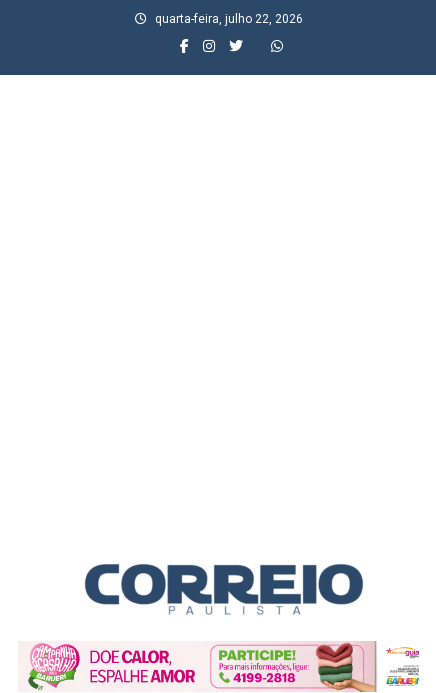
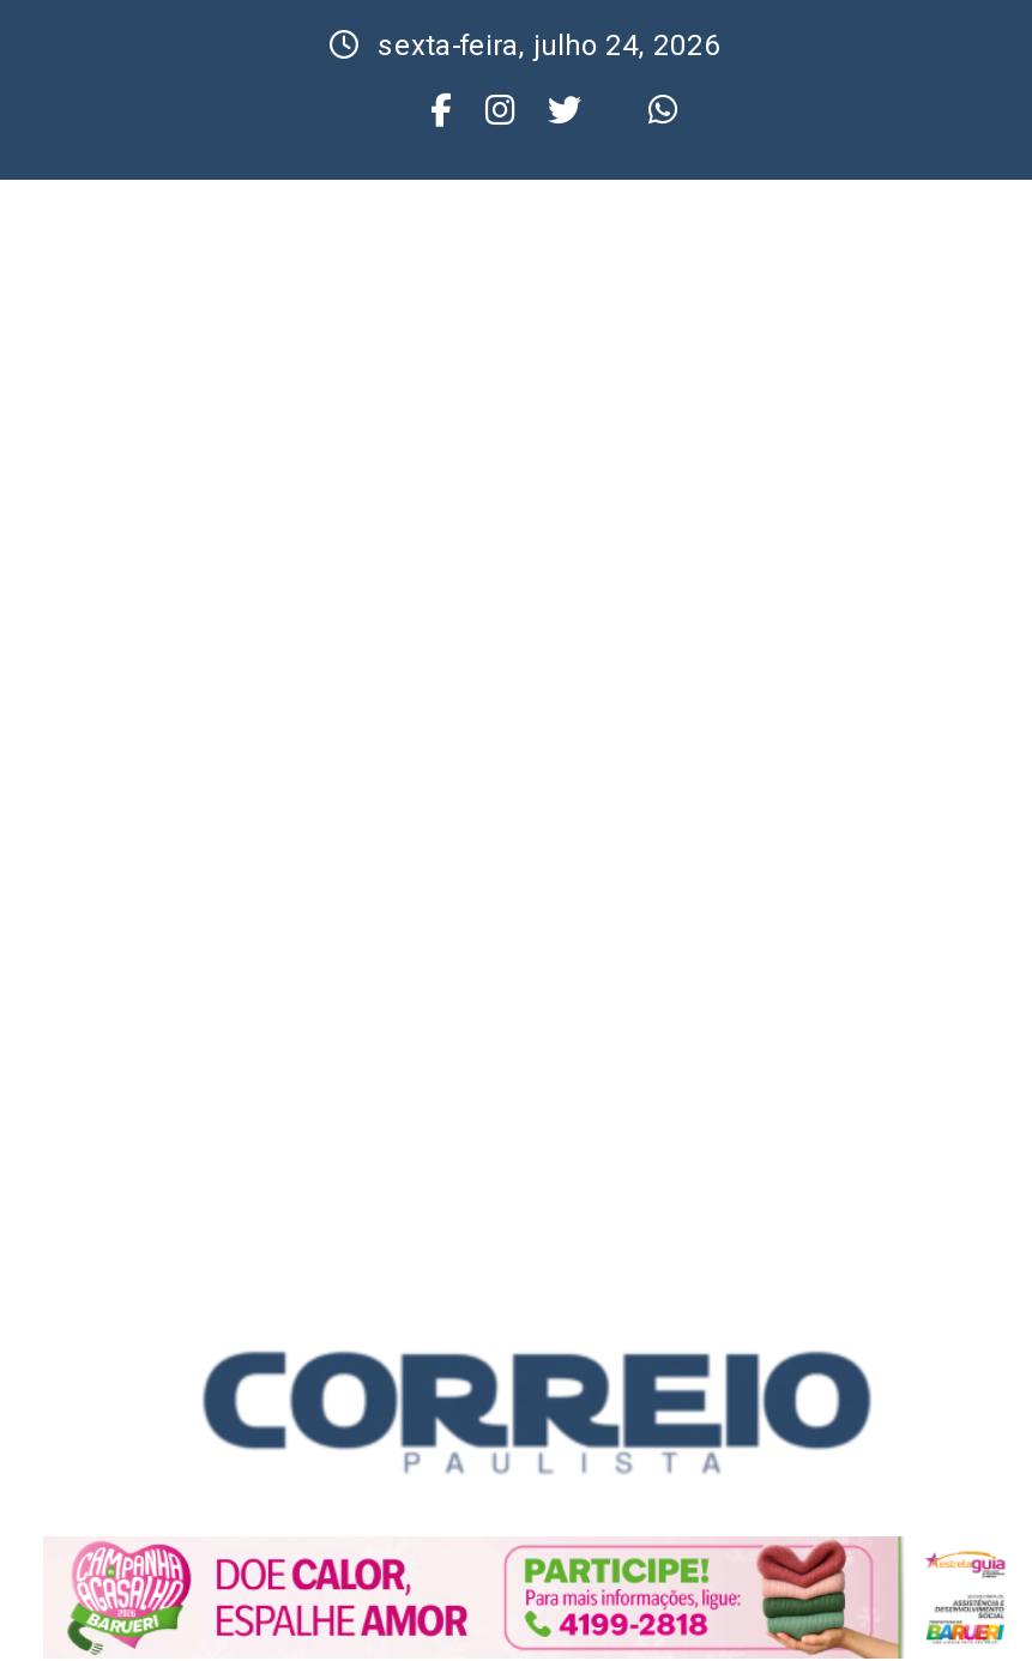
[155,12,303,26] quarta-feira, julho 22, 2026 -> [378,29,720,62] sexta-feira, julho 24, 2026

